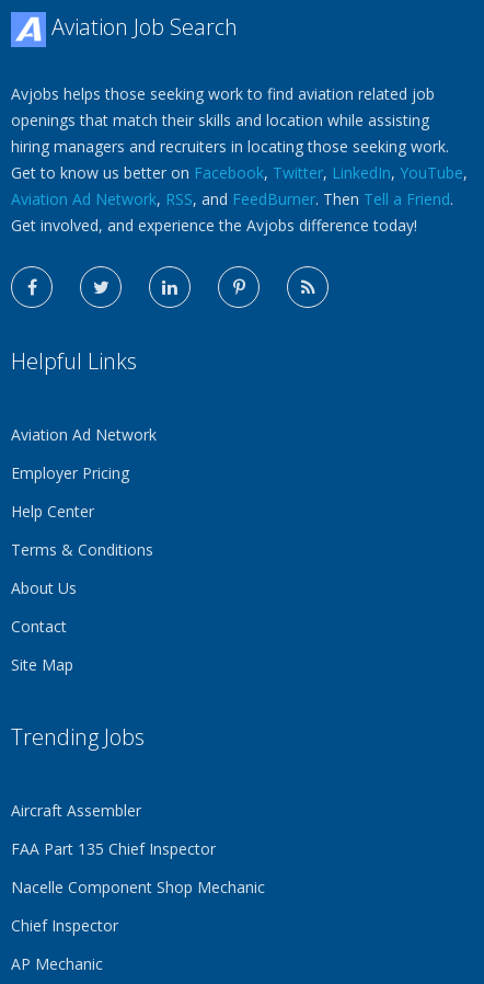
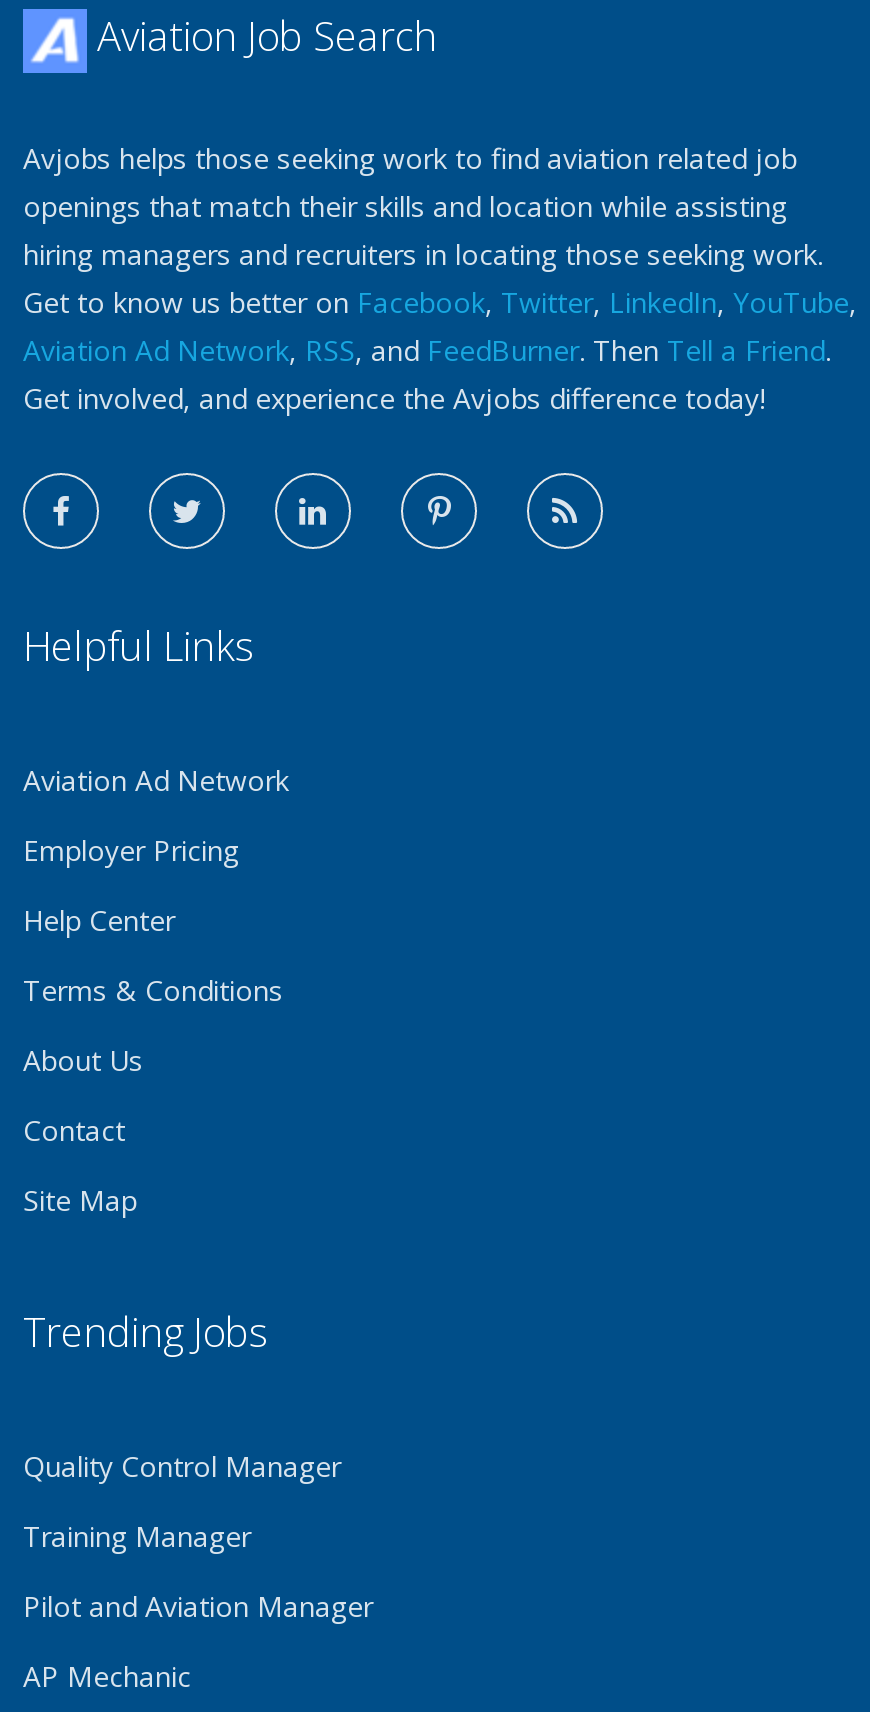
[11,800,265,936] Aircraft Assembler | FAA Part 135 Chief Inspector | Nacelle Component Shop Mechanic | Chief Inspector -> [23,1447,373,1625] Quality Control Manager | Training Manager | Pilot and Aviation Manager

